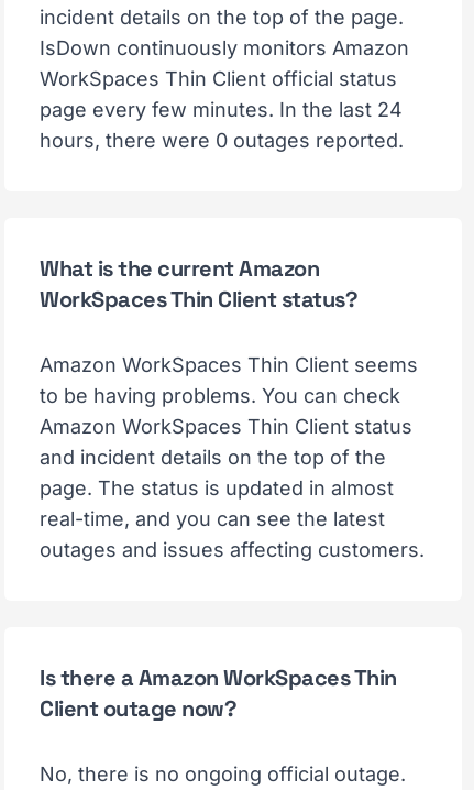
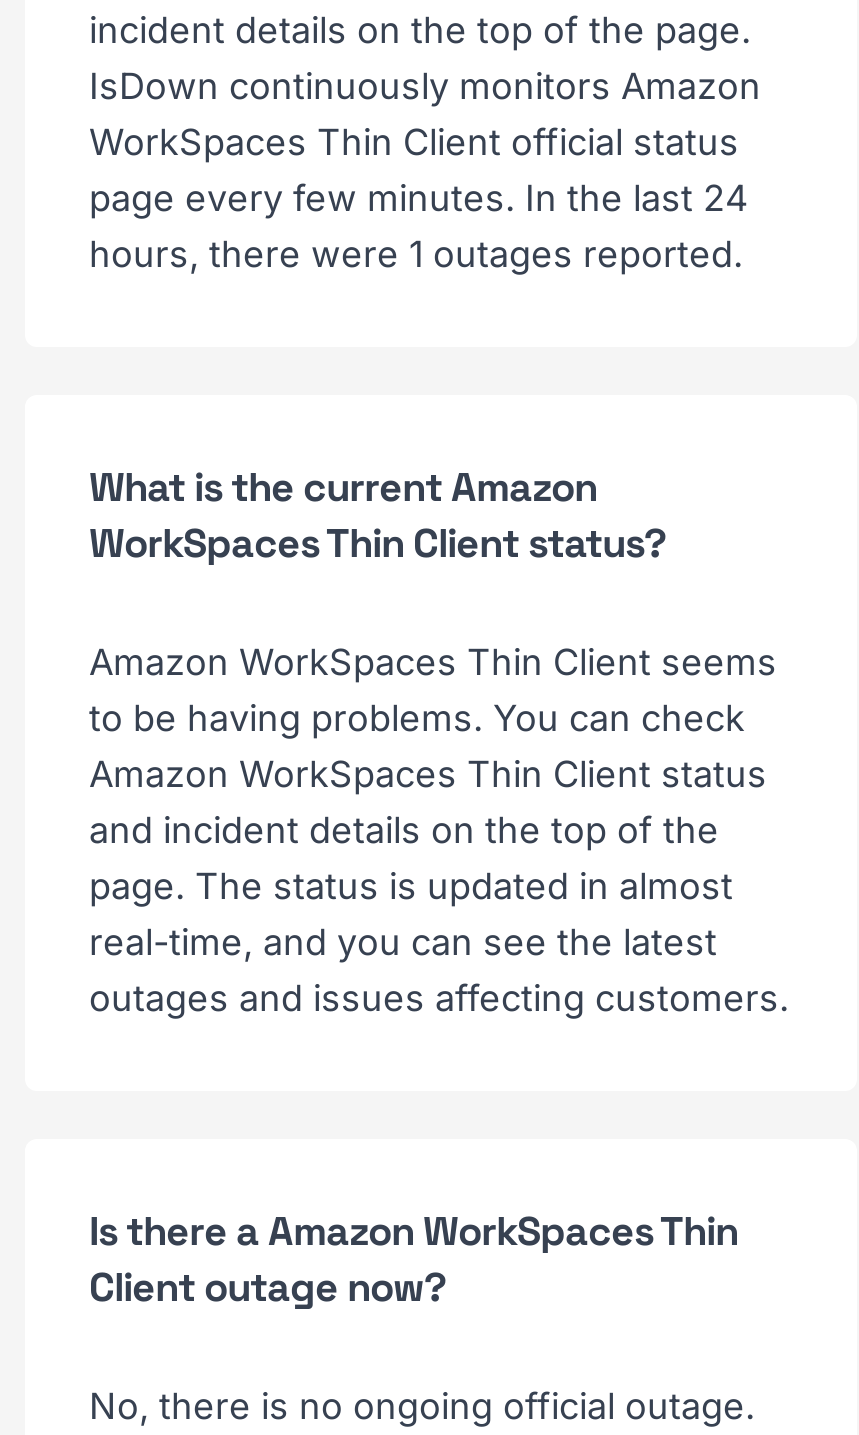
[40,129,404,152] hours, there were 0 outages reported. -> [89,233,743,275] hours, there were 1 outages reported.

